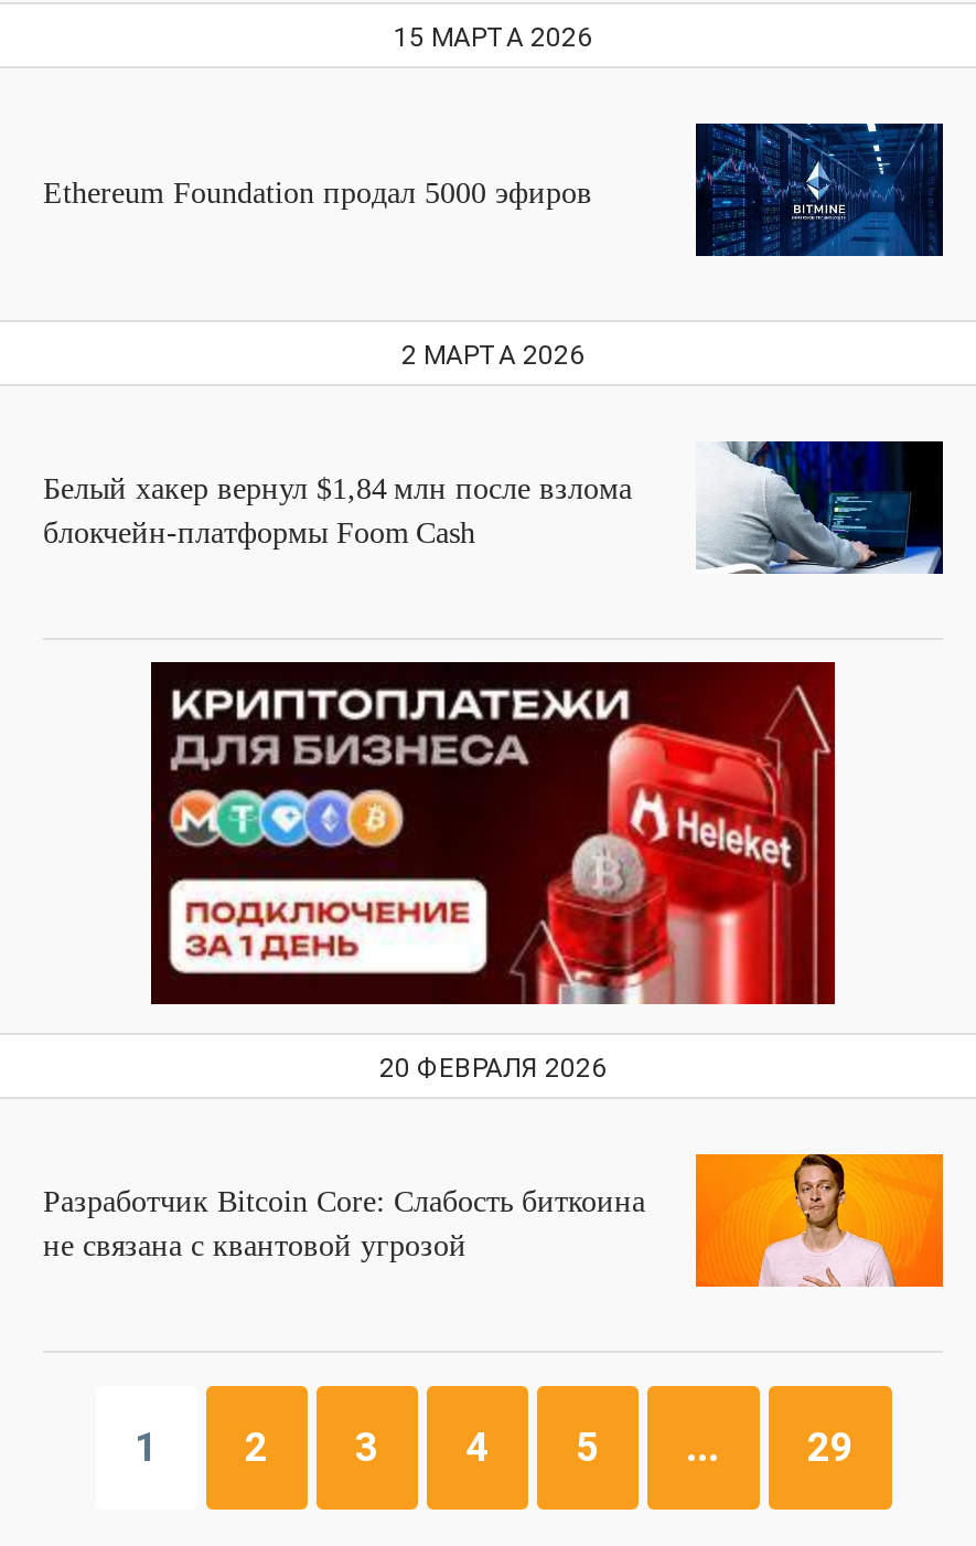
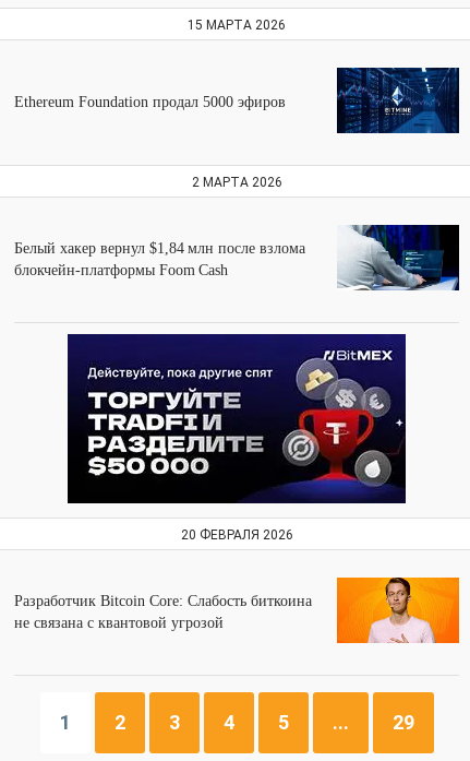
[151,660,837,1006] [image] -> [68,333,407,504] [image]

